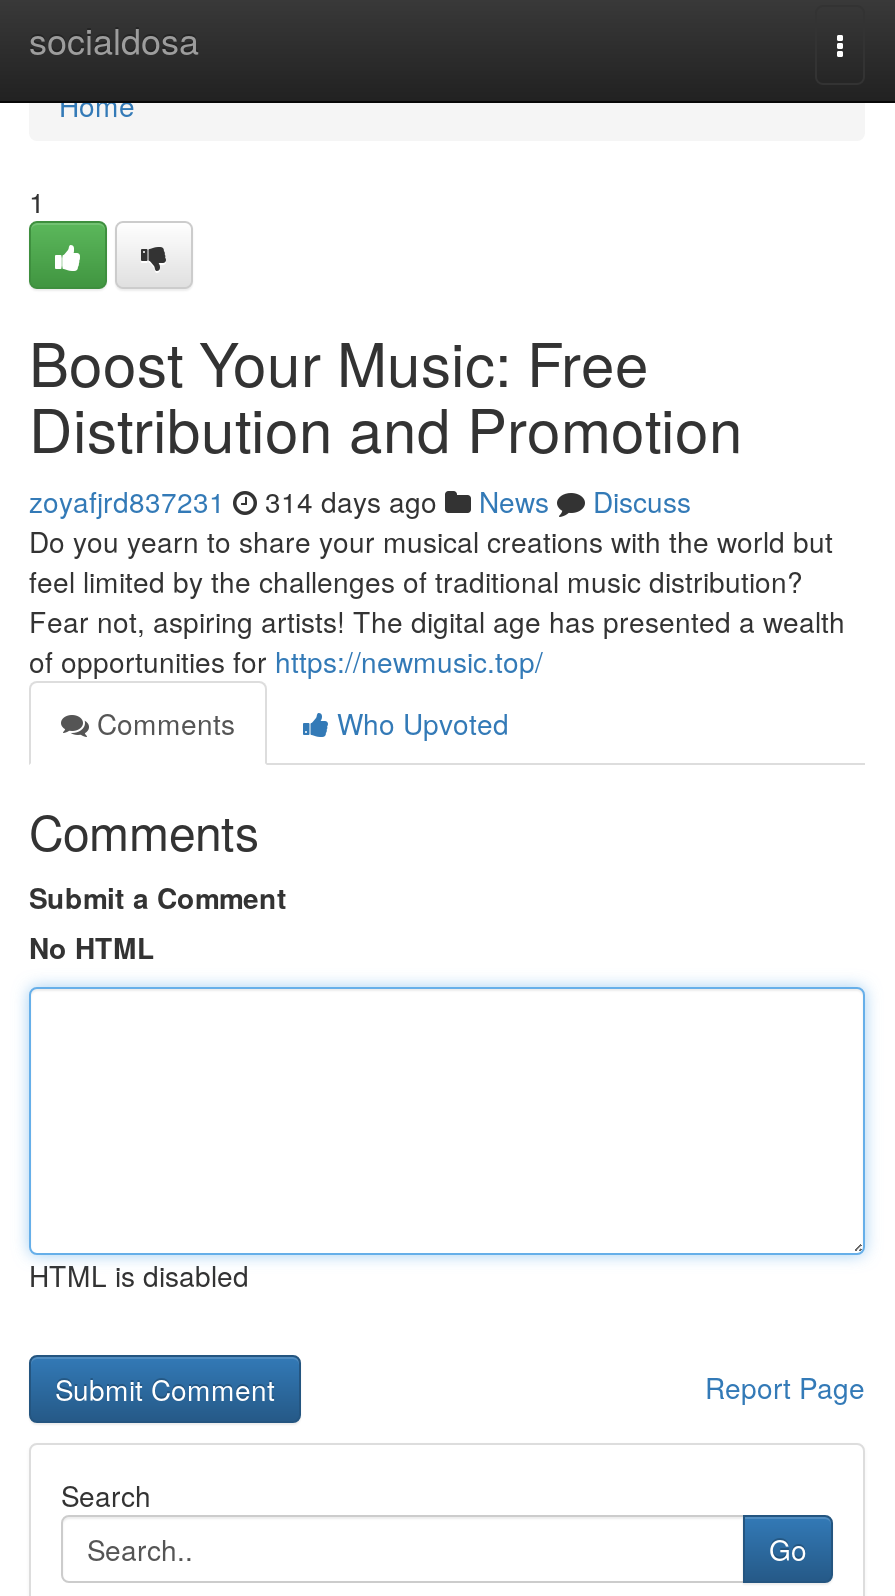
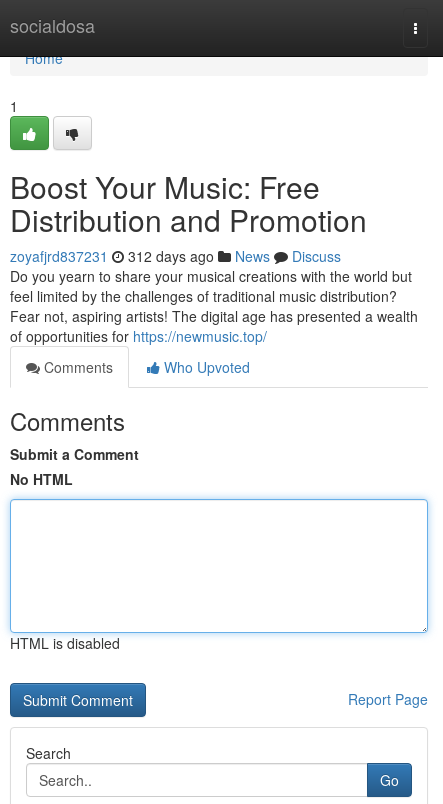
[29,481,691,521] zoyafjrd837231 314 days ago News Discuss -> [10,246,341,266] zoyafjrd837231 312 days ago News Discuss

